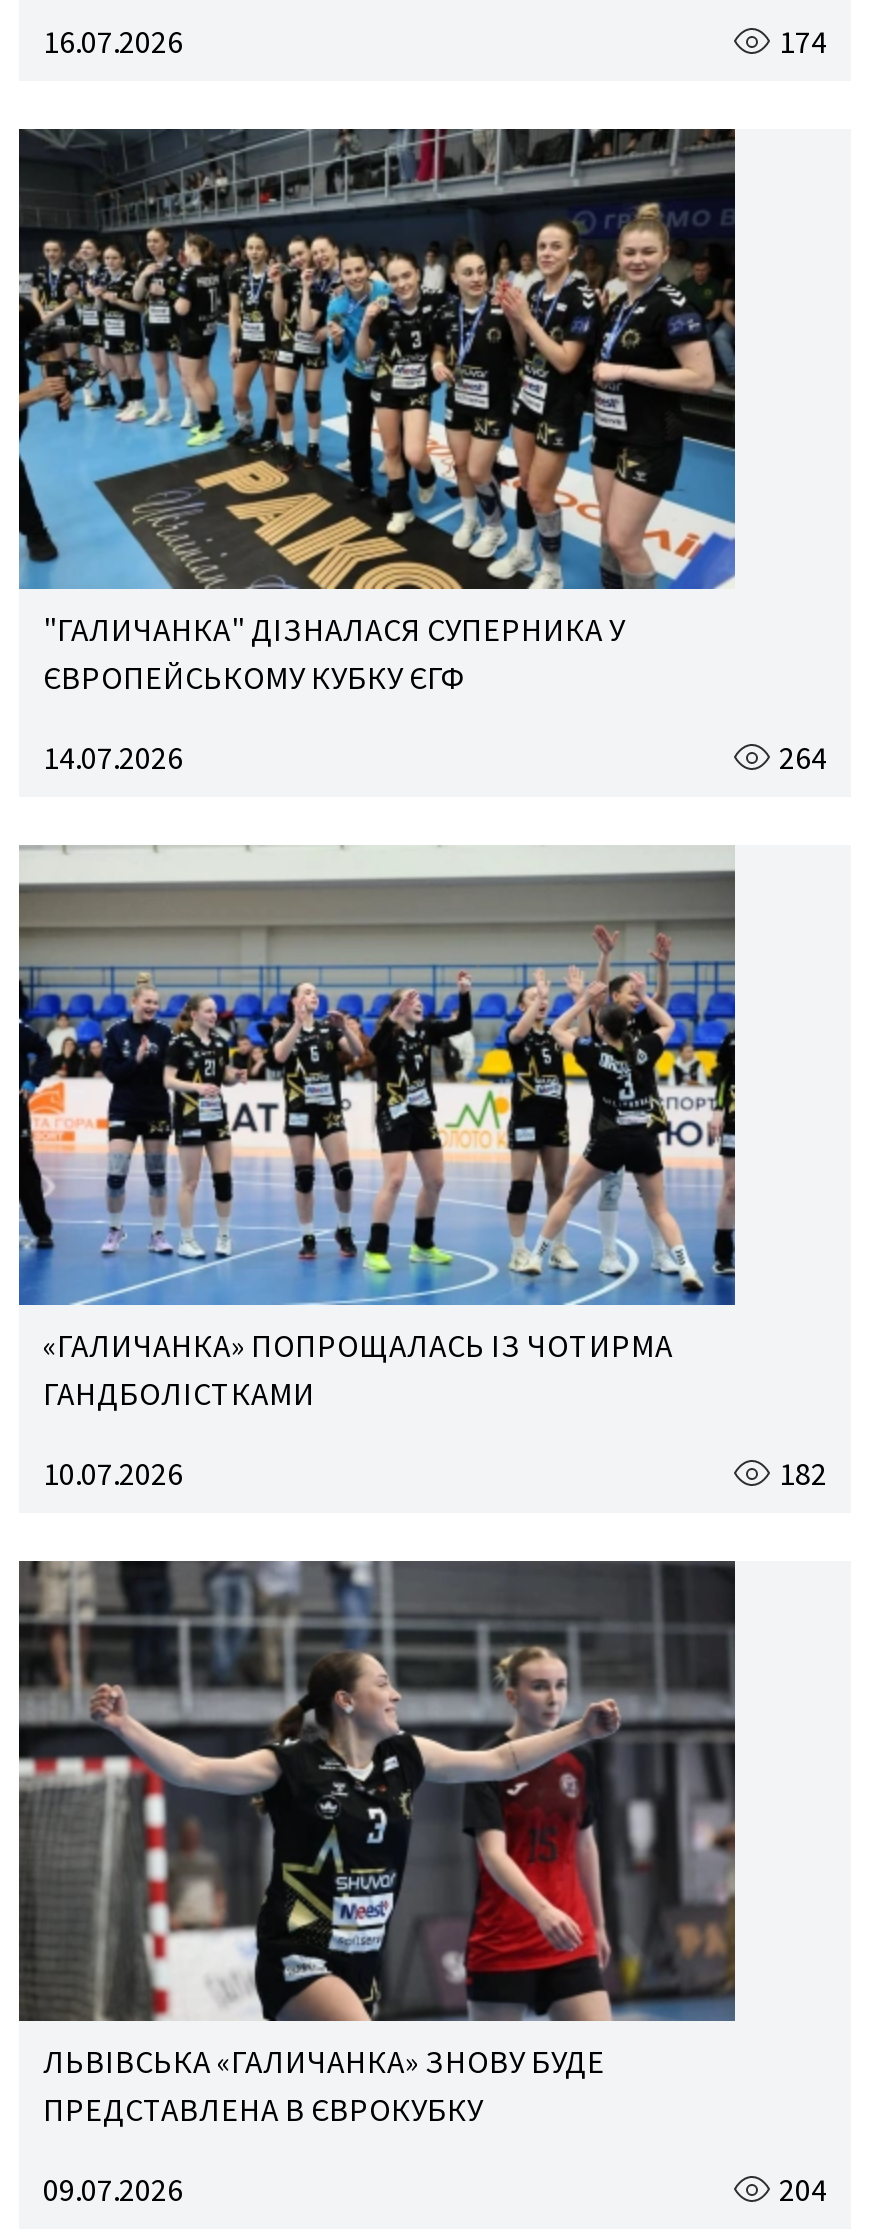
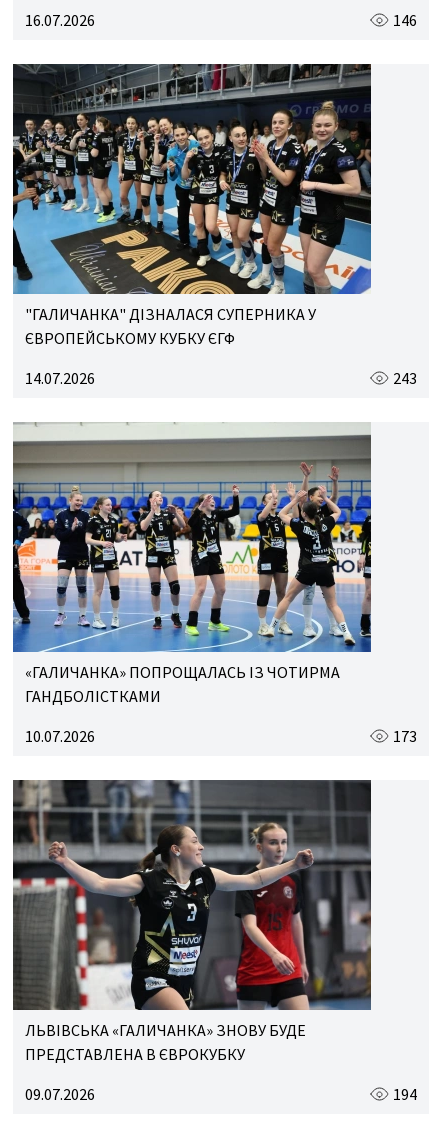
[779,21,827,61] 174 -> [393,10,417,30] 146
[779,737,827,777] 264 -> [393,368,417,388] 243
[779,1453,827,1493] 182 -> [393,726,417,746] 173
[779,2169,827,2209] 204 -> [393,1084,417,1104] 194

